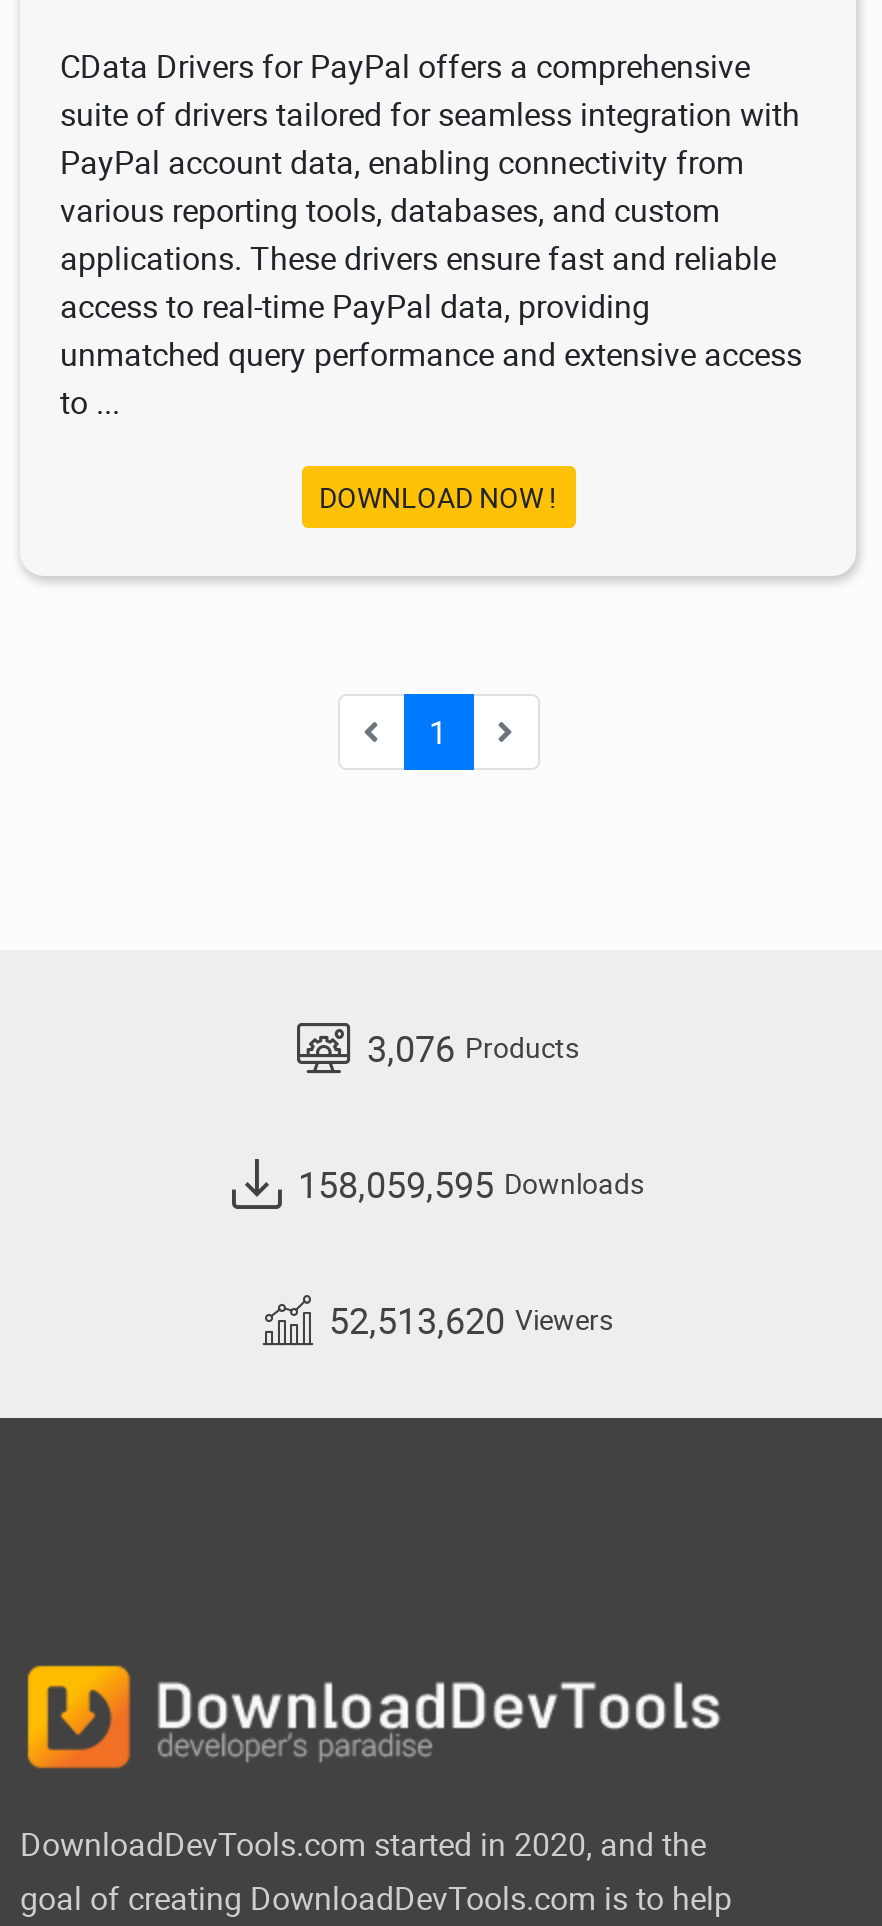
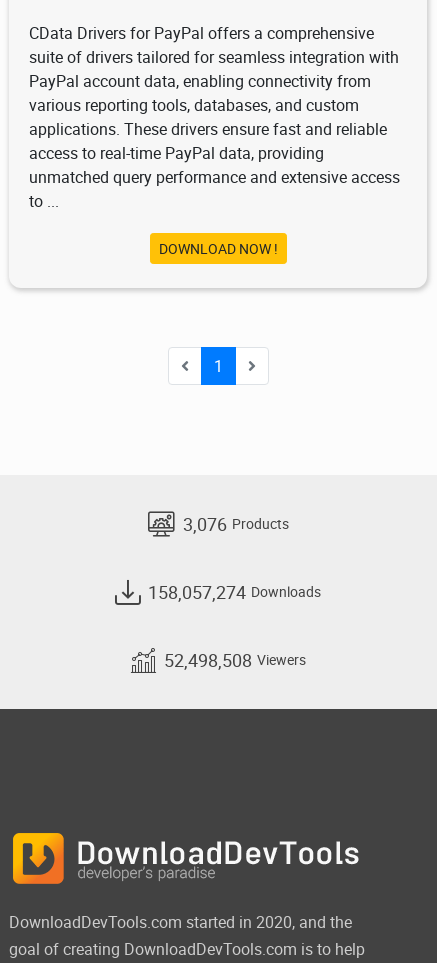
[298,1160,644,1208] 158,059,595 Downloads -> [148,580,321,604] 158,057,274 Downloads
[329,1296,613,1344] 52,513,620 Viewers -> [163,648,305,672] 52,498,508 Viewers

